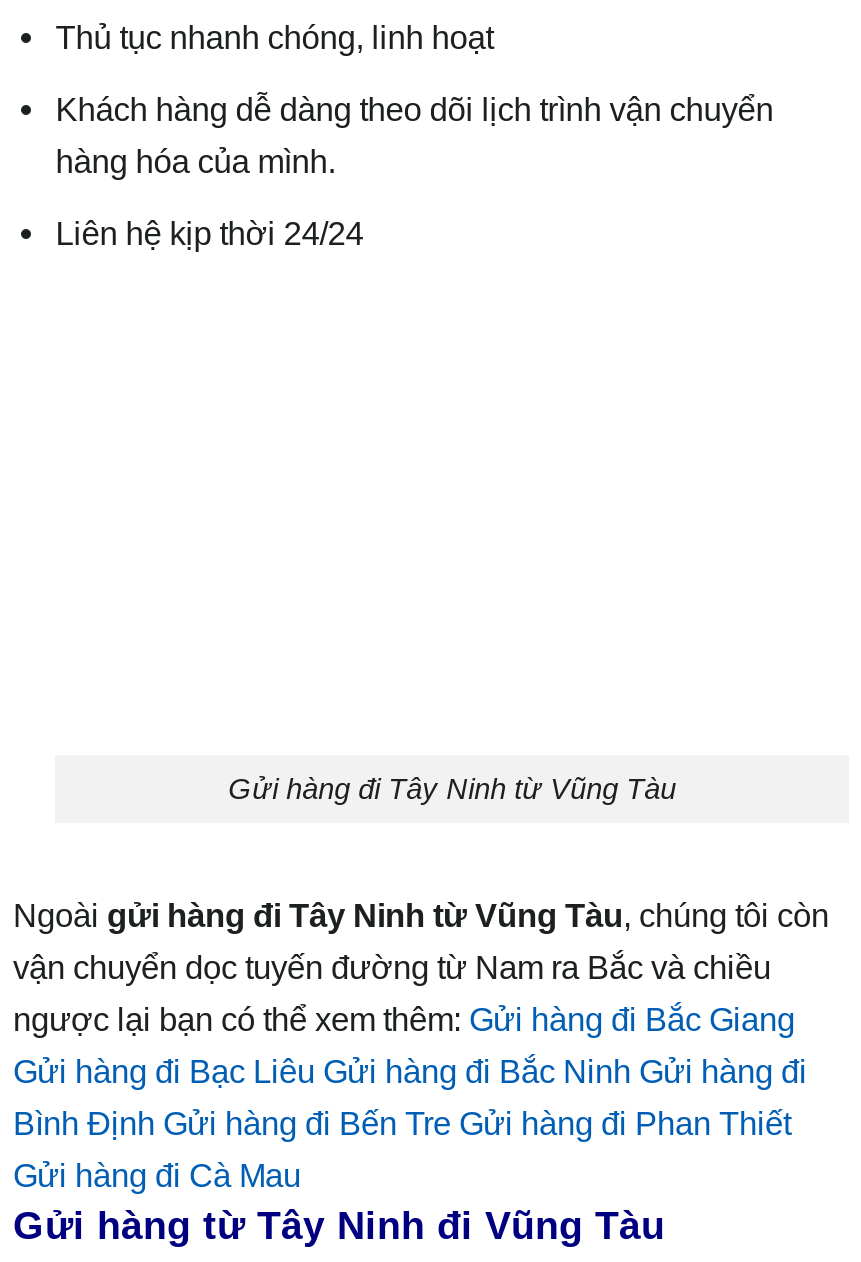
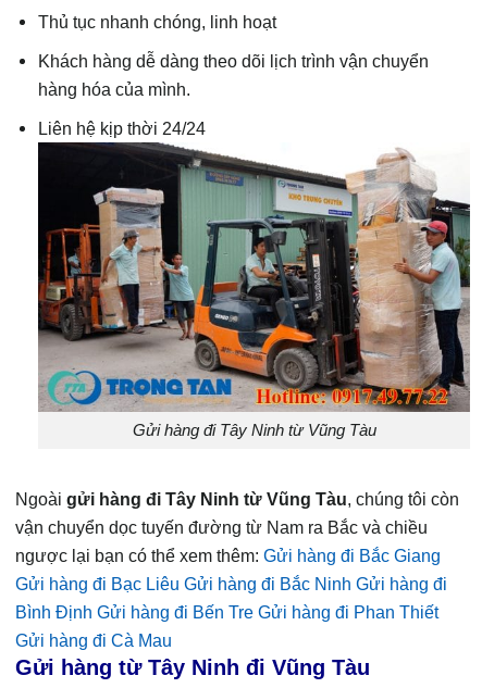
none -> [37,141,471,413] [image]

